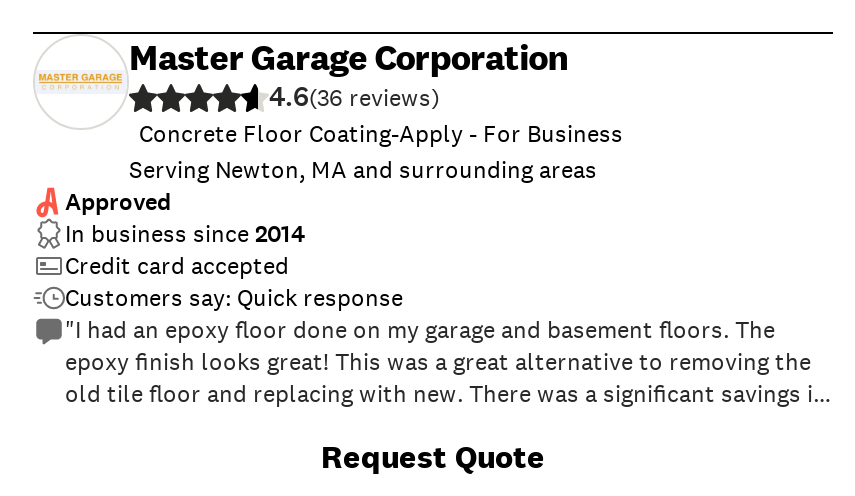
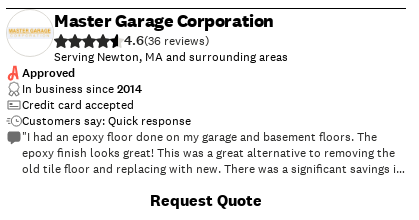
[139,118,623,150] Concrete Floor Coating-Apply - For Business -> none

